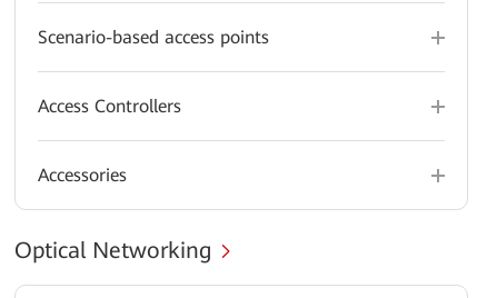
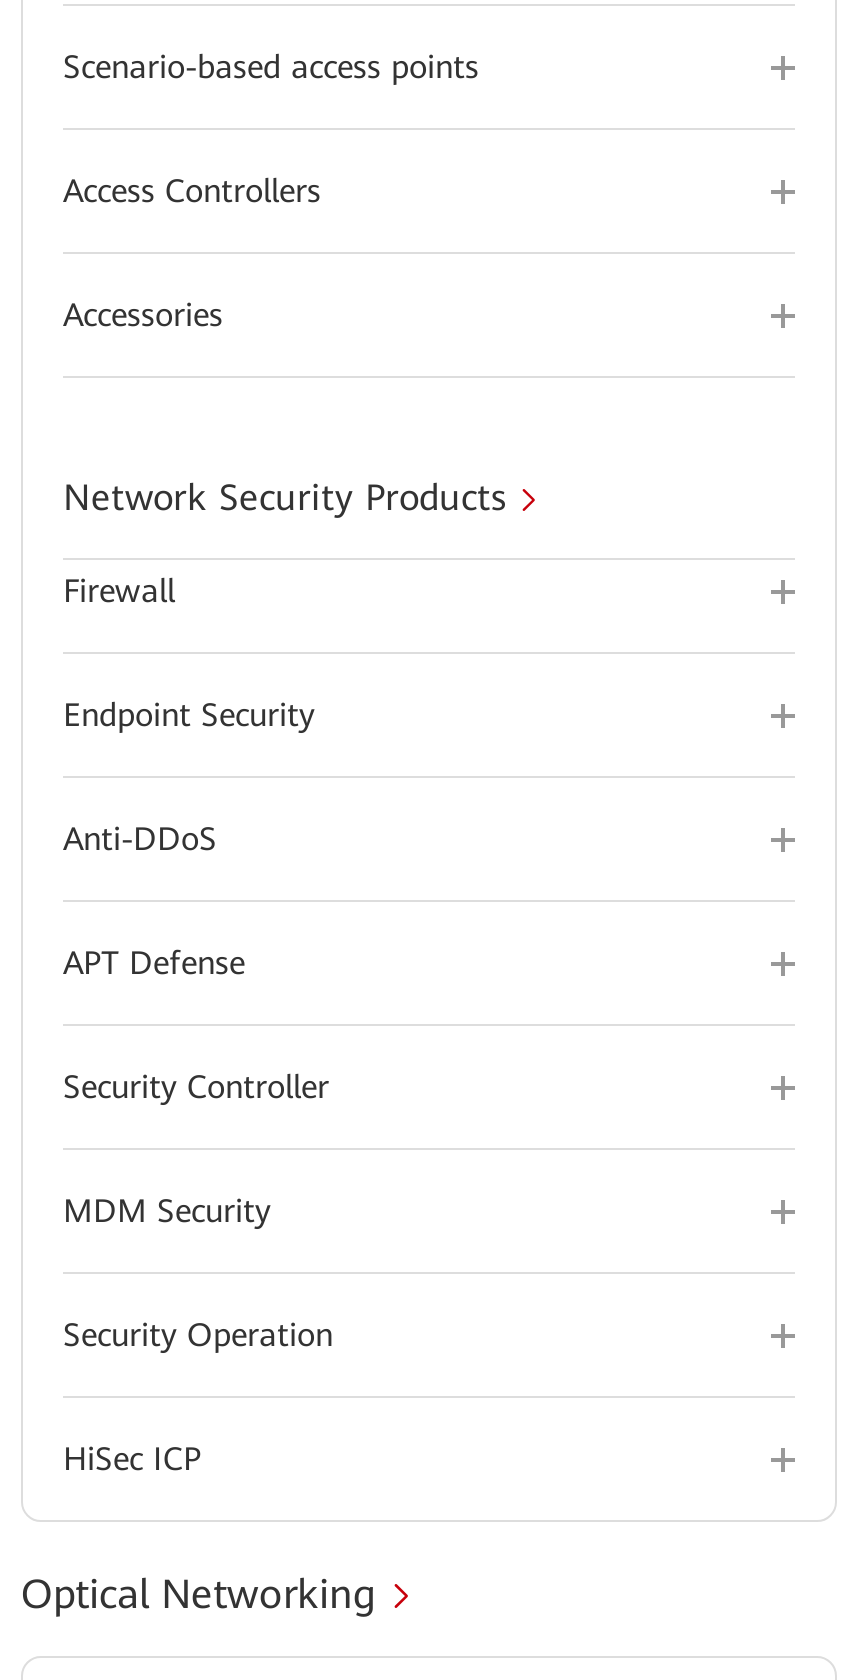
none -> [63,476,507,1478] Network Security Products | Firewall | Endpoint Security | Anti-DDoS | APT Defense | Security Controller | MDM Security | Security Operation | HiSec ICP

